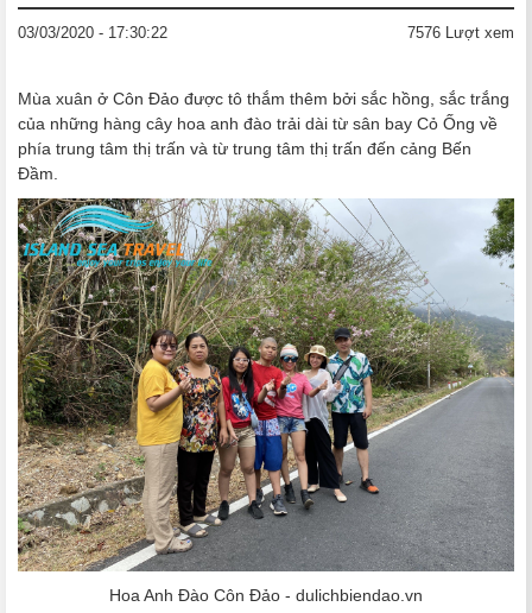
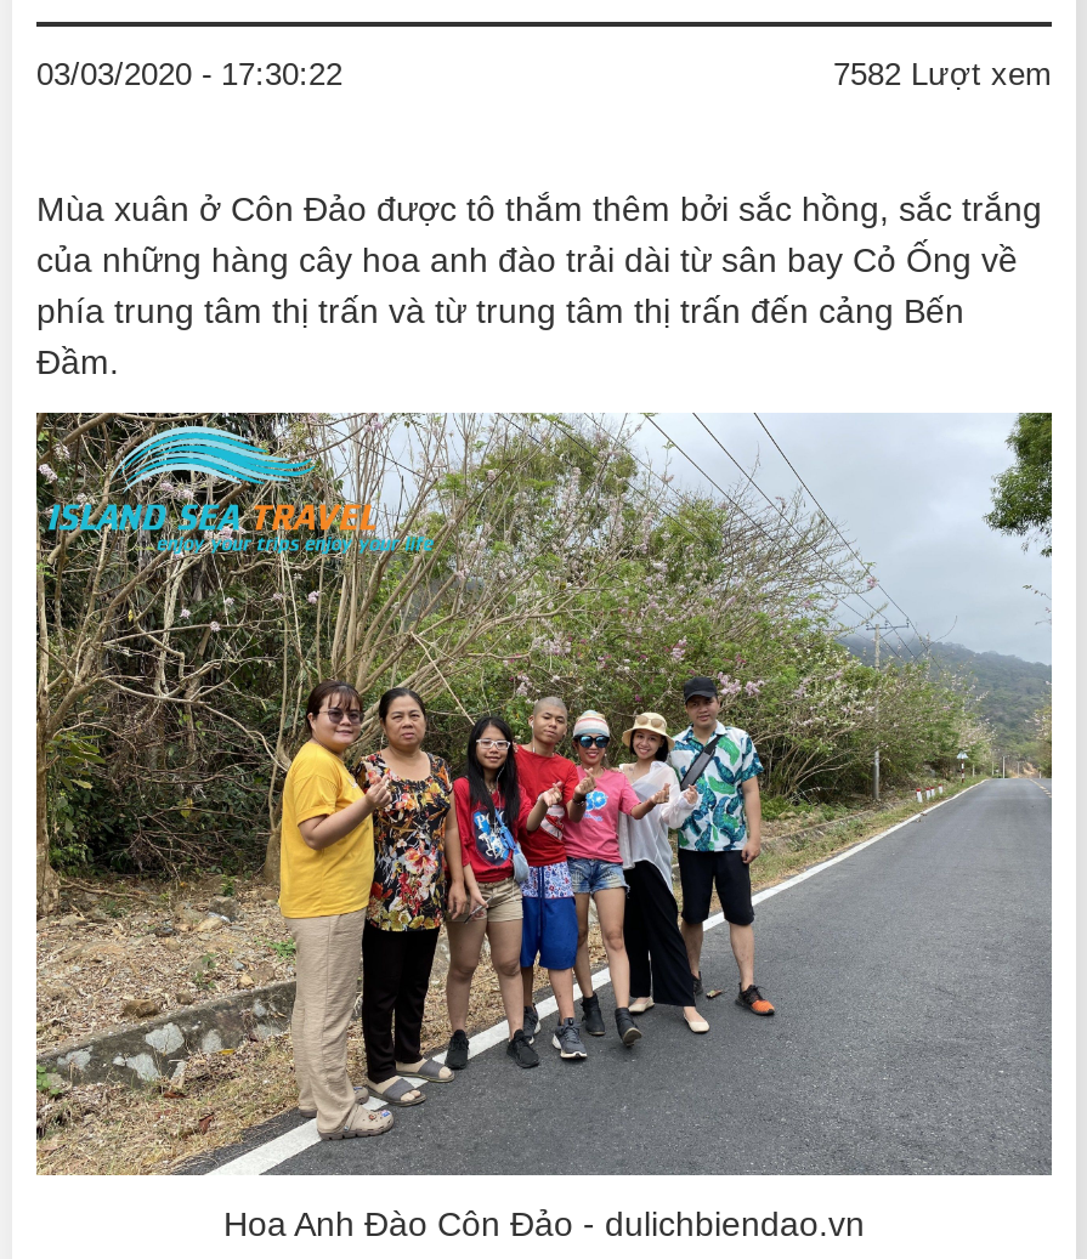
[407,24,514,42] 7576 Lượt xem -> [833,56,1052,93] 7582 Lượt xem

